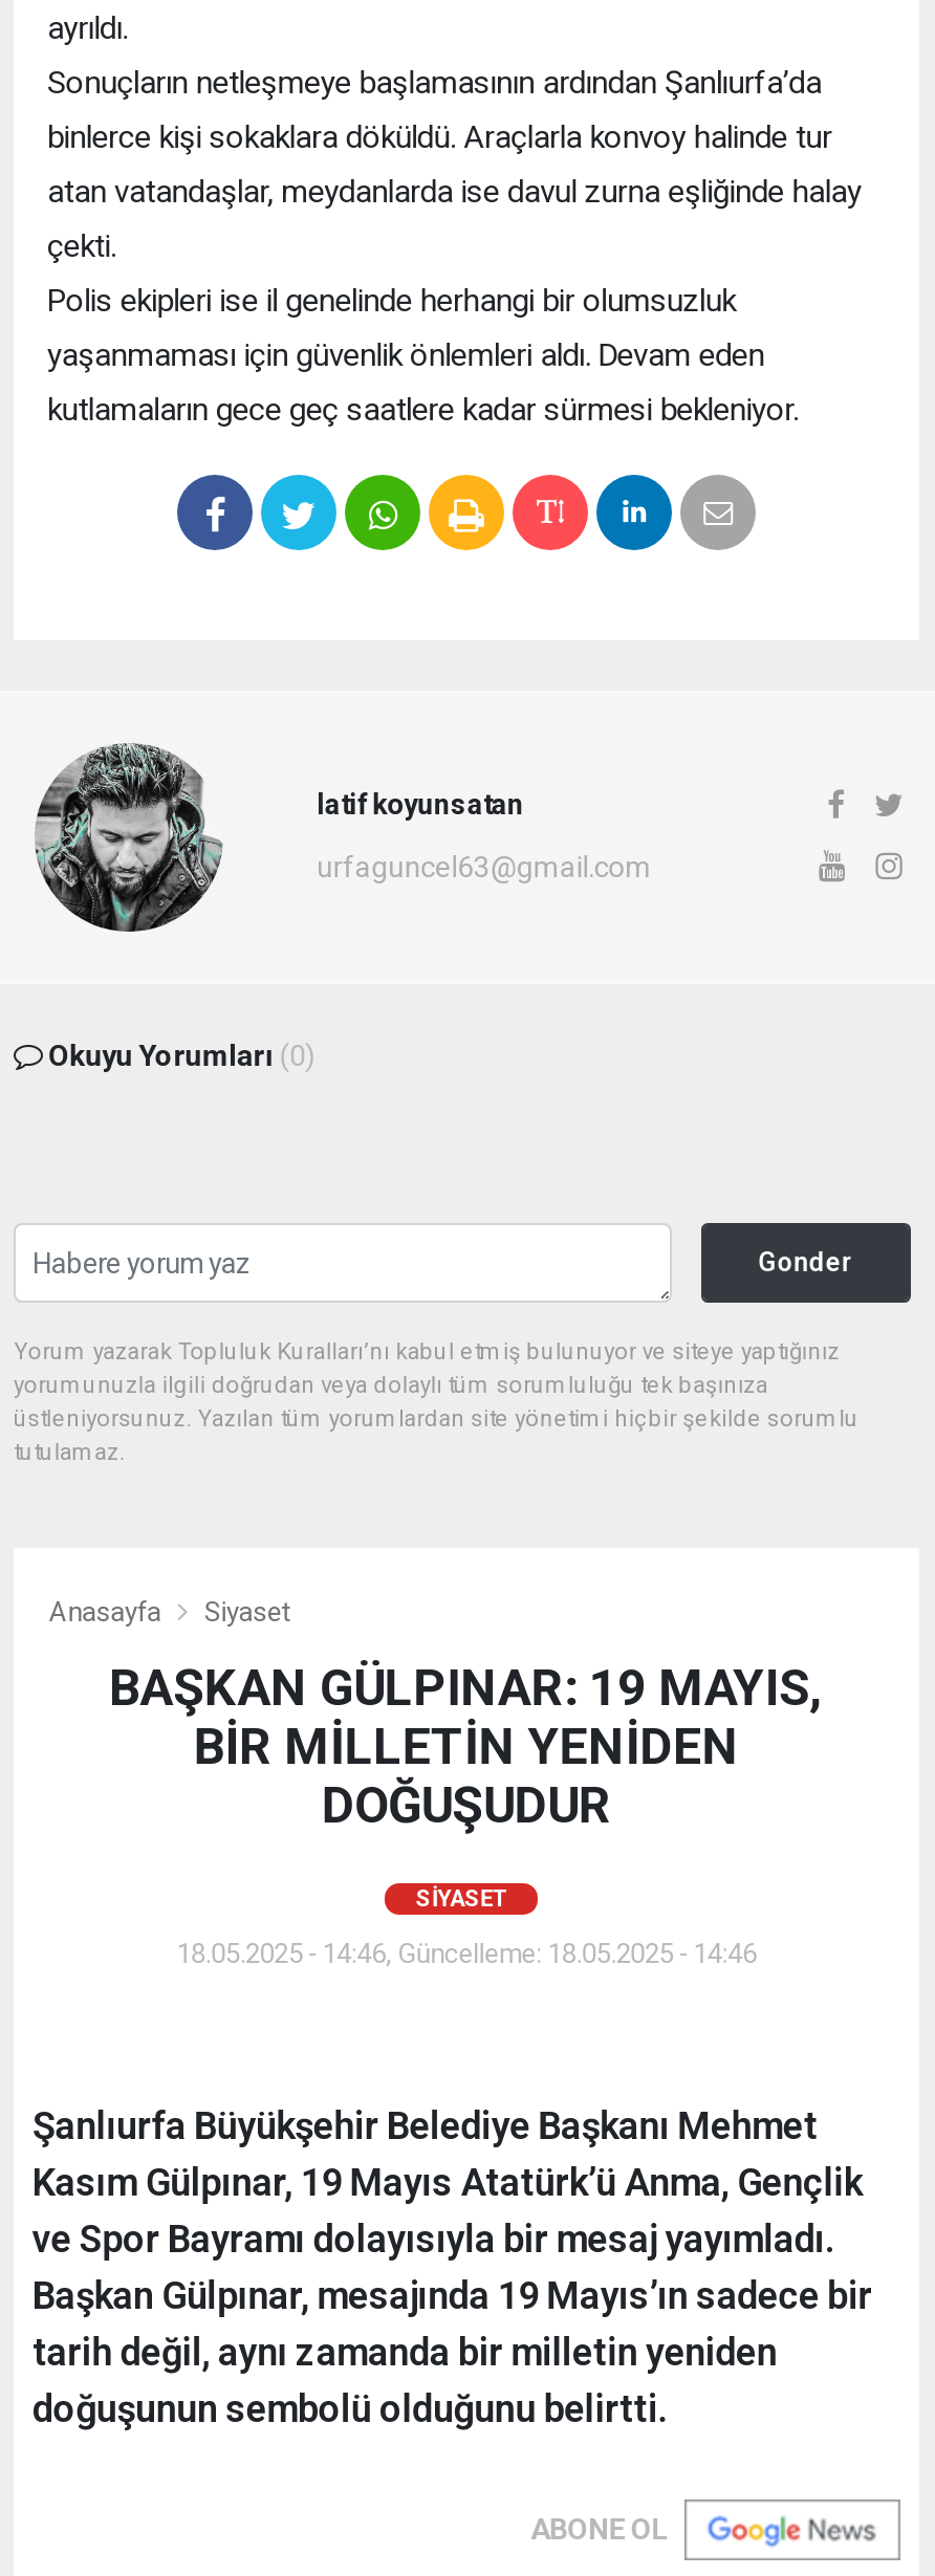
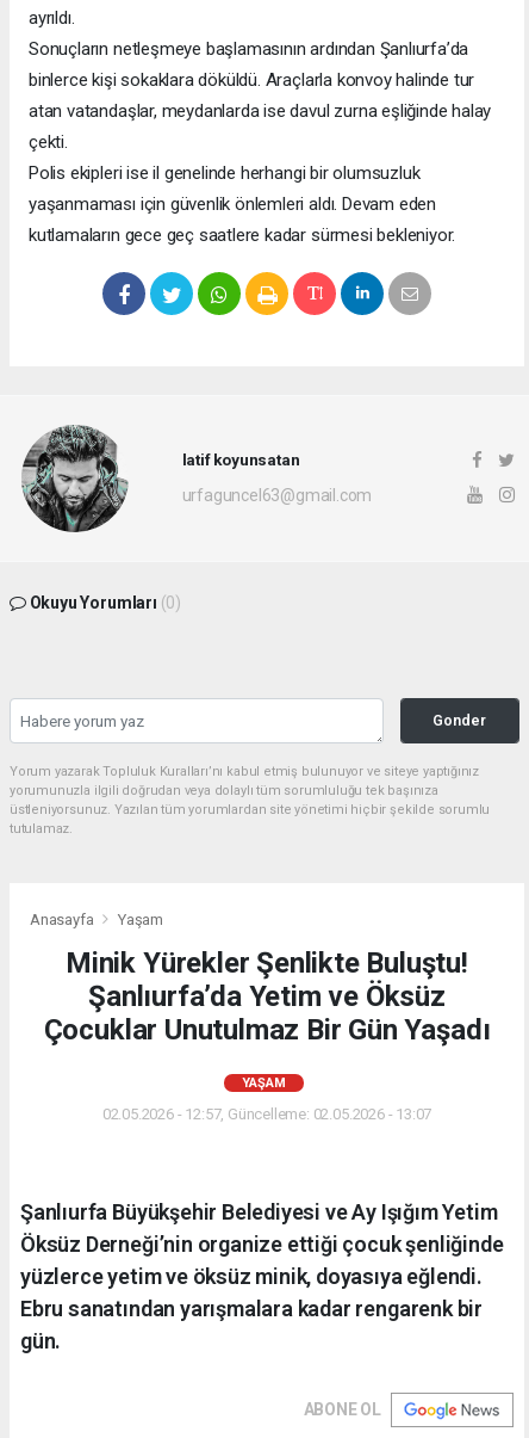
[204,1597,290,1629] Siyaset -> [118,911,163,929] Yaşam
[109,1660,824,1836] BAŞKAN GÜLPINAR: 19 MAYIS, | BİR MİLLETİN YENİDEN | DOĞUŞUDUR -> [44,947,490,1047] Minik Yürekler Şenlikte Buluştu! | Şanlıurfa’da Yetim ve Öksüz | Çocuklar Unutulmaz Bir Gün Yaşadı
[416,1886,507,1914] SIYASET -> [242,1076,285,1091] YAŞAM
[177,1939,756,1970] 18.05.2025 - 14:46, Güncelleme: 18.05.2025 - 14:46 -> [102,1106,432,1124] 02.05.2026 - 12:57, Güncelleme: 02.05.2026 - 13:07
[32,2104,872,2431] Şanlıurfa Büyükşehir Belediye Başkanı Mehmet | Kasım Gülpınar, 19 Mayıs Atatürk’ü Anma, Gençlik | ve Spor Bayramı dolayısıyla bir mesaj yayımladı. | Başkan Gülpınar, mesajında 19 Mayıs’ın sadece bir | tarih değil, aynı zamanda bir milletin yeniden | doğuşunun sembolü olduğunu belirtti. -> [20,1200,503,1354] Şanlıurfa Büyükşehir Belediyesi ve Ay Işığım Yetim | Öksüz Derneği’nin organize ettiği çocuk şenliğinde | yüzlerce yetim ve öksüz minik, doyasıya eğlendi. | Ebru sanatından yarışmalara kadar rengarenk bir | gün.

